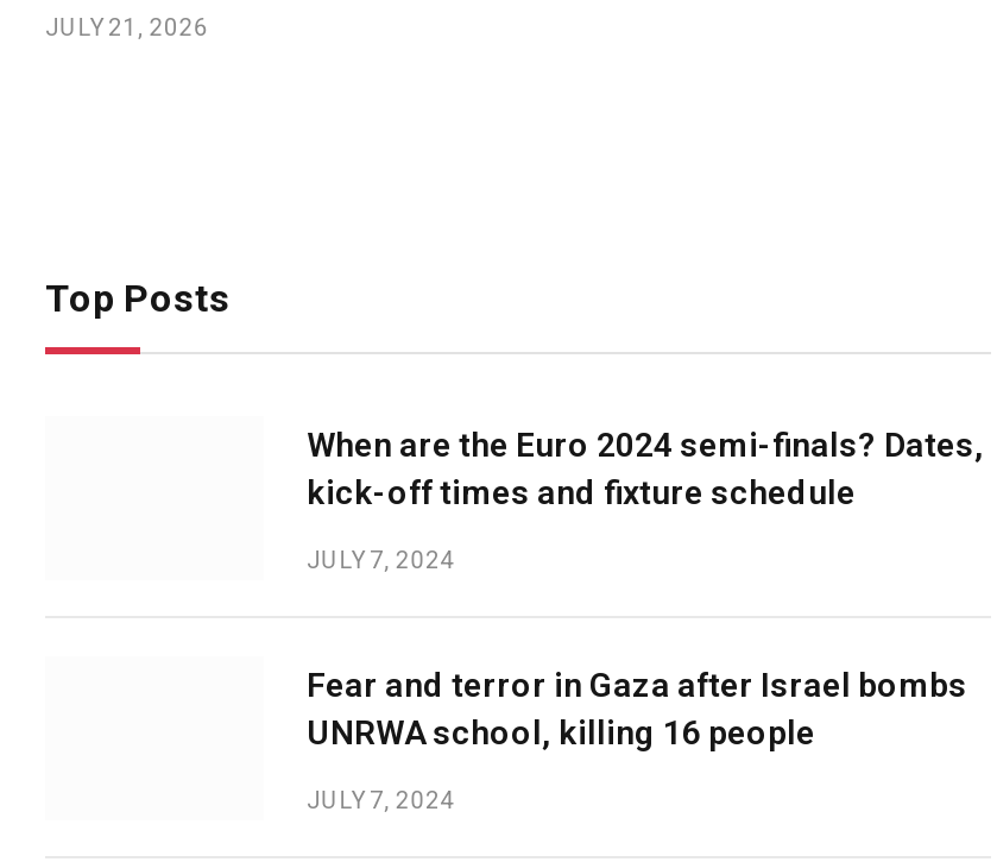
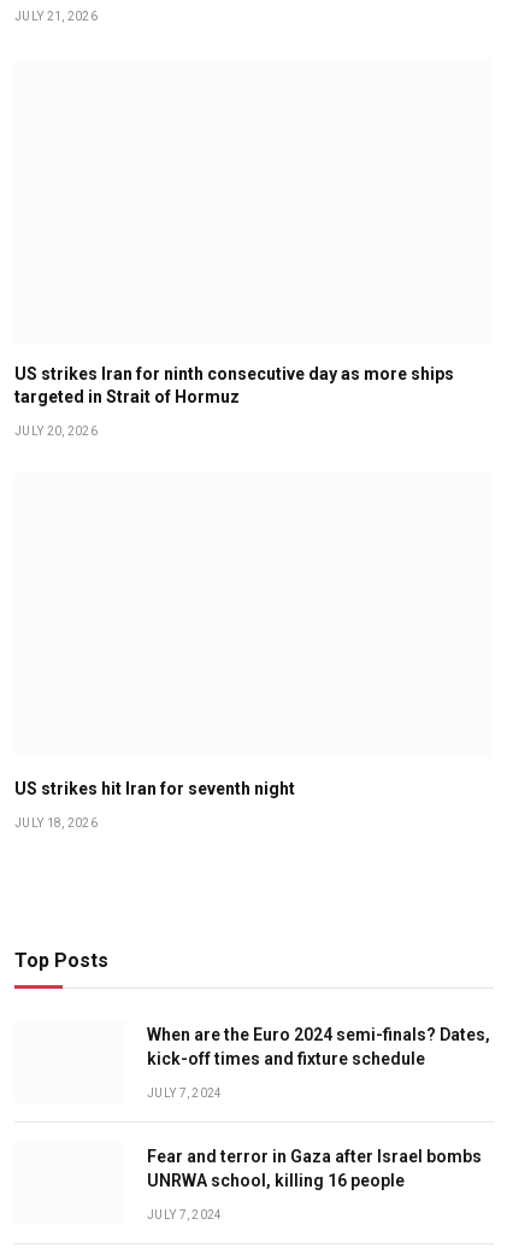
none -> [14,364,454,438] US strikes Iran for ninth consecutive day as more ships | targeted in Strait of Hormuz | JULY 20, 2026
none -> [14,779,295,829] US strikes hit Iran for seventh night | JULY 18, 2026

